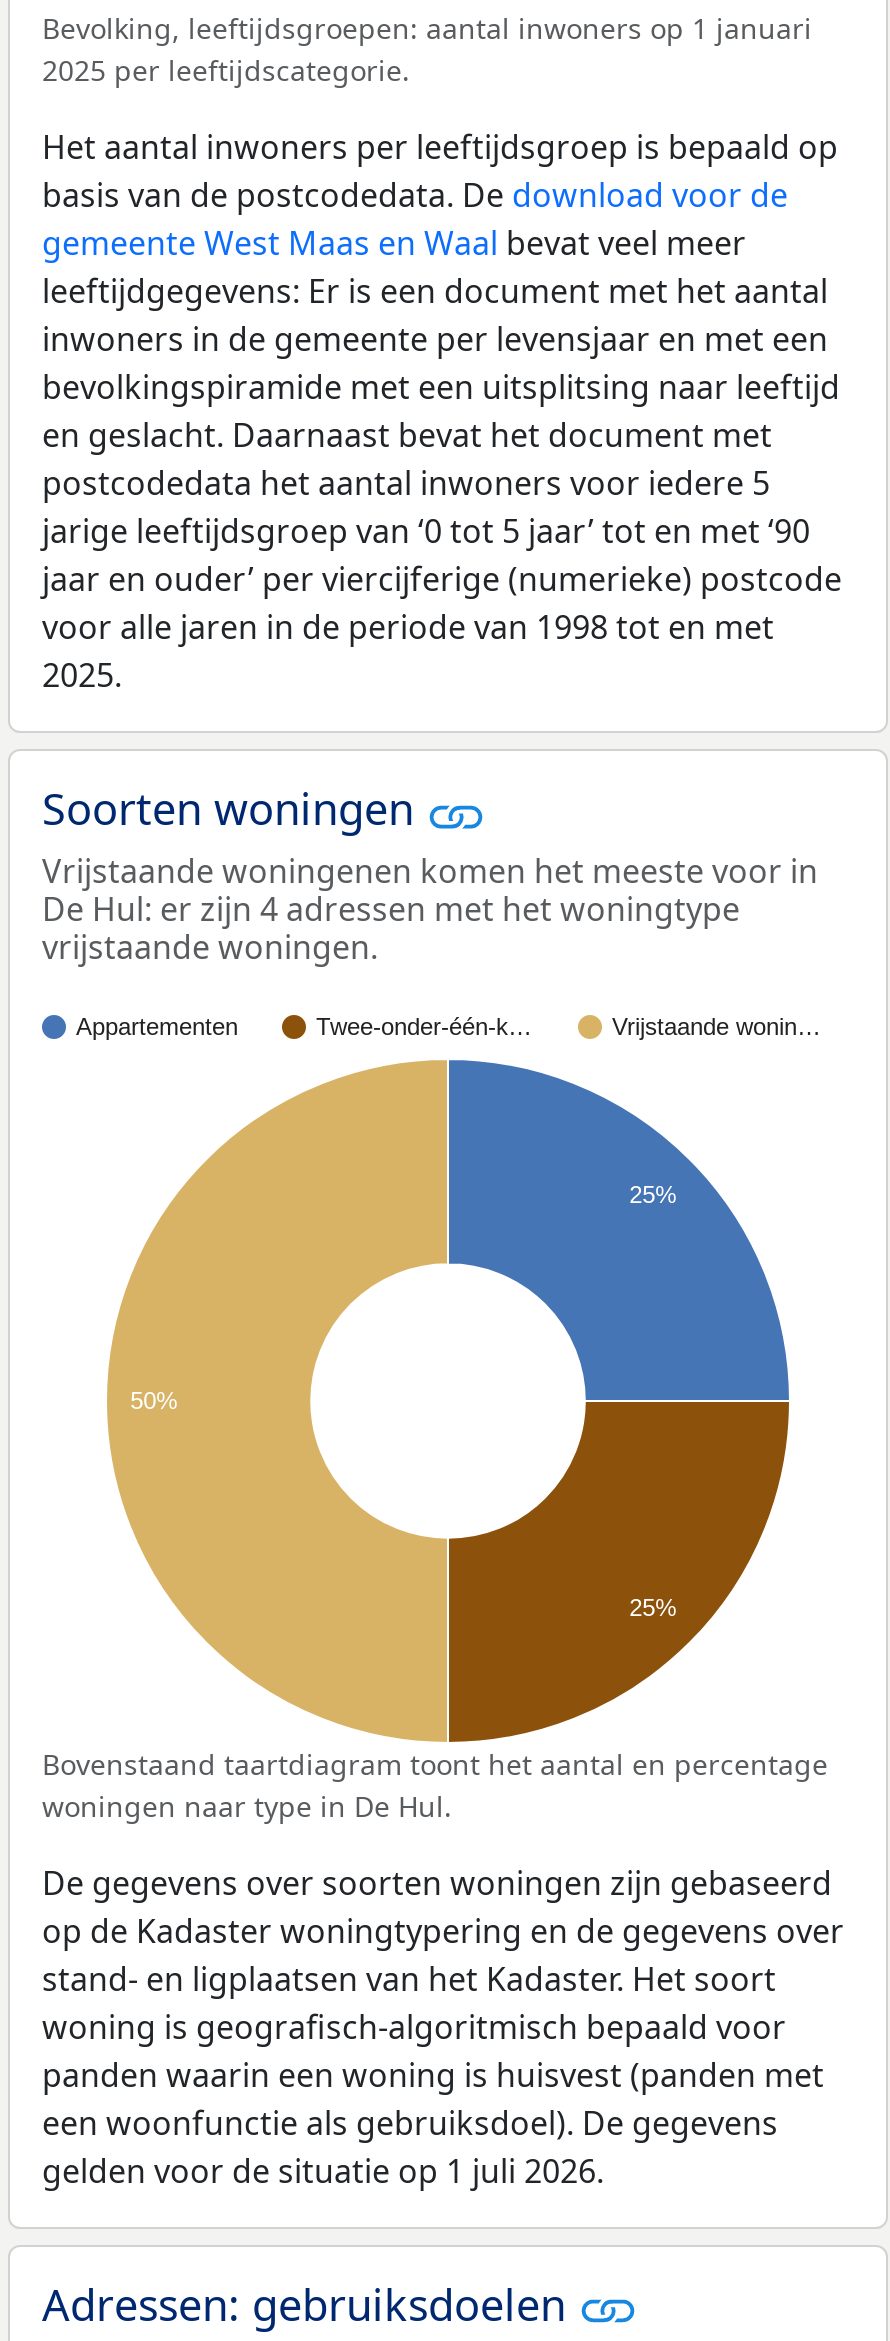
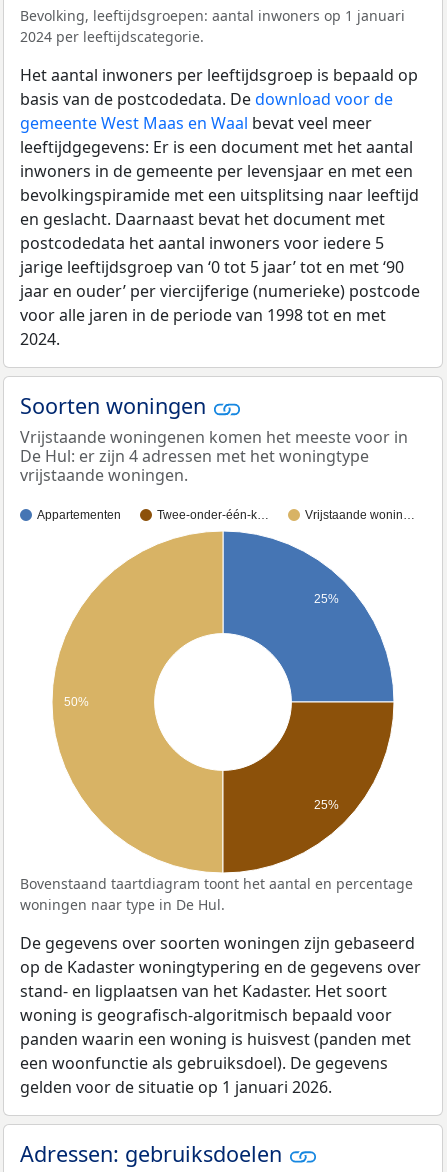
[42,52,410,90] 2025 per leeftijdscategorie. -> [20,27,204,46] 2024 per leeftijdscategorie.
[42,654,122,698] 2025. -> [20,328,60,350] 2024.
[42,2148,604,2192] gelden voor de situatie op 1 juli 2026. -> [20,1076,332,1098] gelden voor de situatie op 1 januari 2026.

